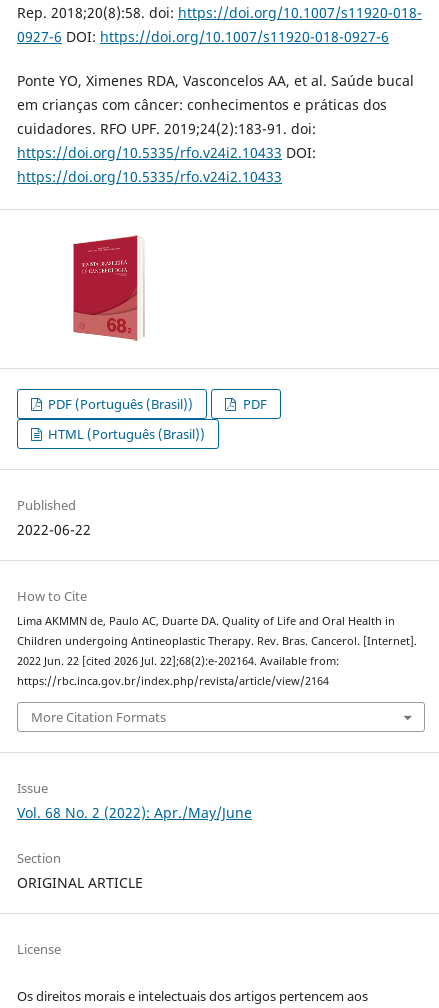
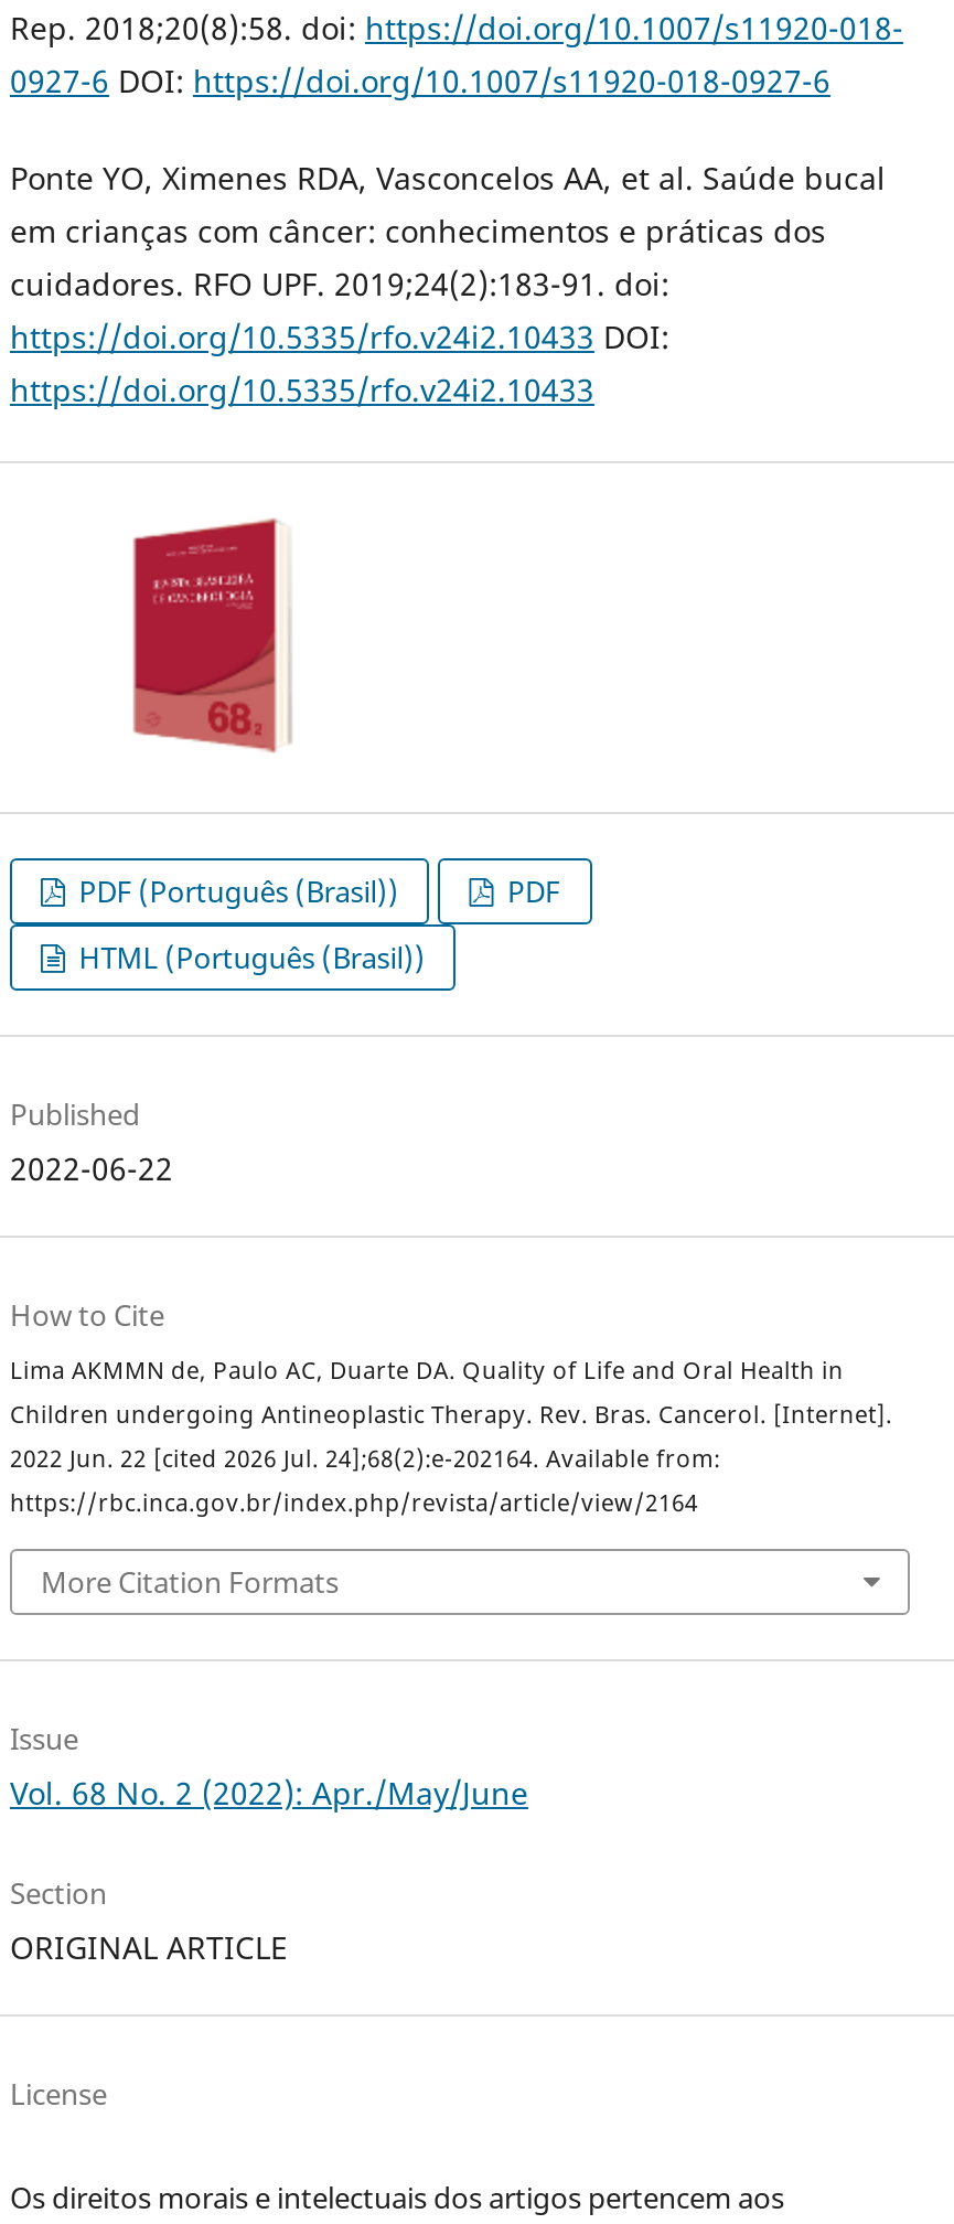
[17,654,339,668] 2022 Jun. 22 [cited 2026 Jul. 22];68(2):e-202164. Available from: -> [10,1443,720,1474] 2022 Jun. 22 [cited 2026 Jul. 24];68(2):e-202164. Available from:

